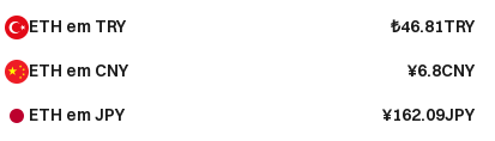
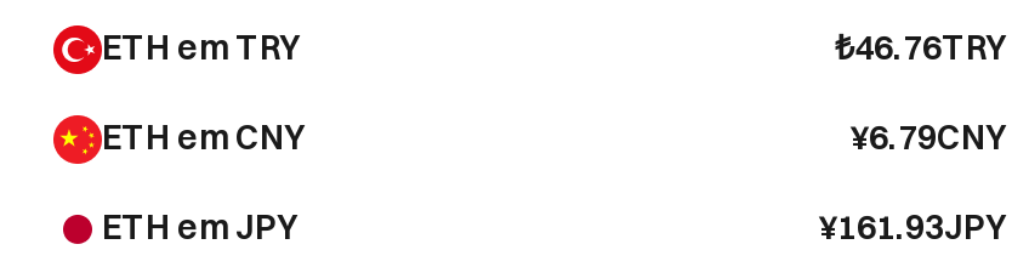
[391,16,475,37] ₺46.81TRY -> [835,25,1005,69] ₺46.76TRY
[408,60,475,81] ¥6.8CNY -> [849,115,1005,159] ¥6.79CNY
[382,104,475,125] ¥162.09JPY -> [818,205,1005,249] ¥161.93JPY

